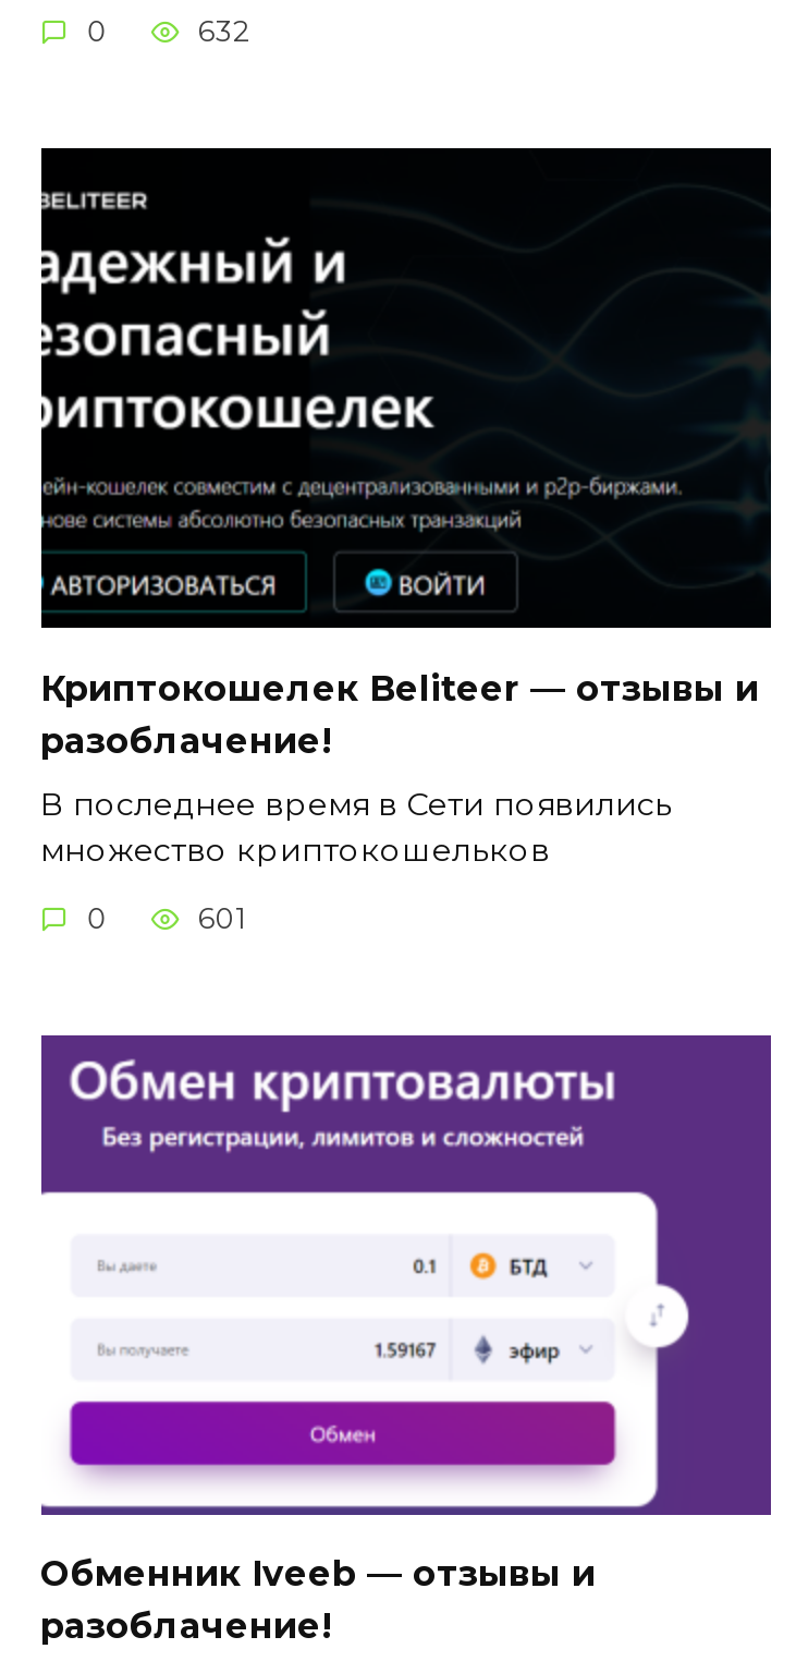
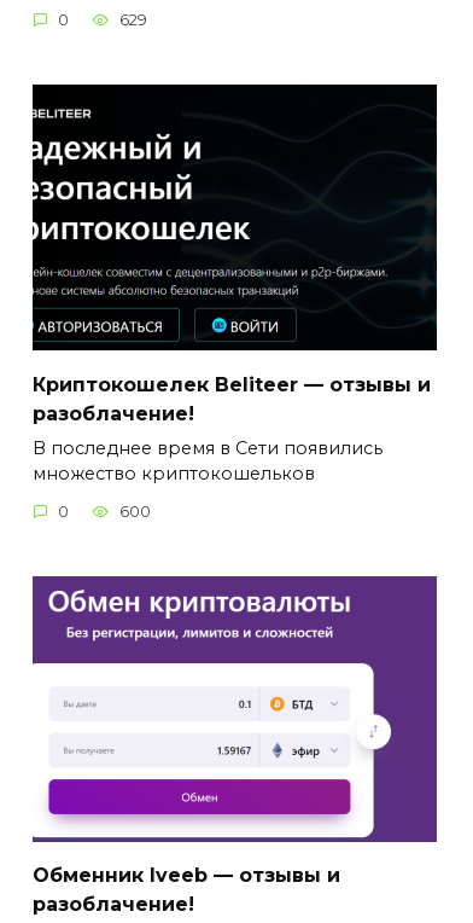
[198,16,248,49] 632 -> [119,11,147,29] 629
[198,903,244,935] 601 -> [119,503,151,521] 600

